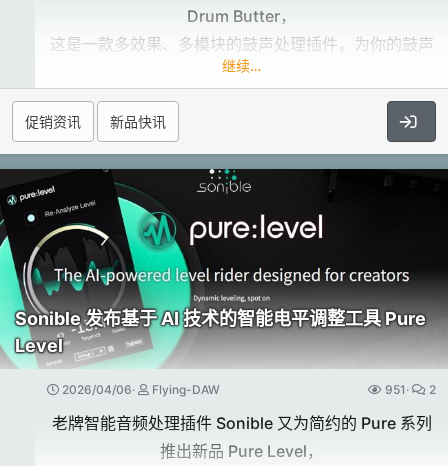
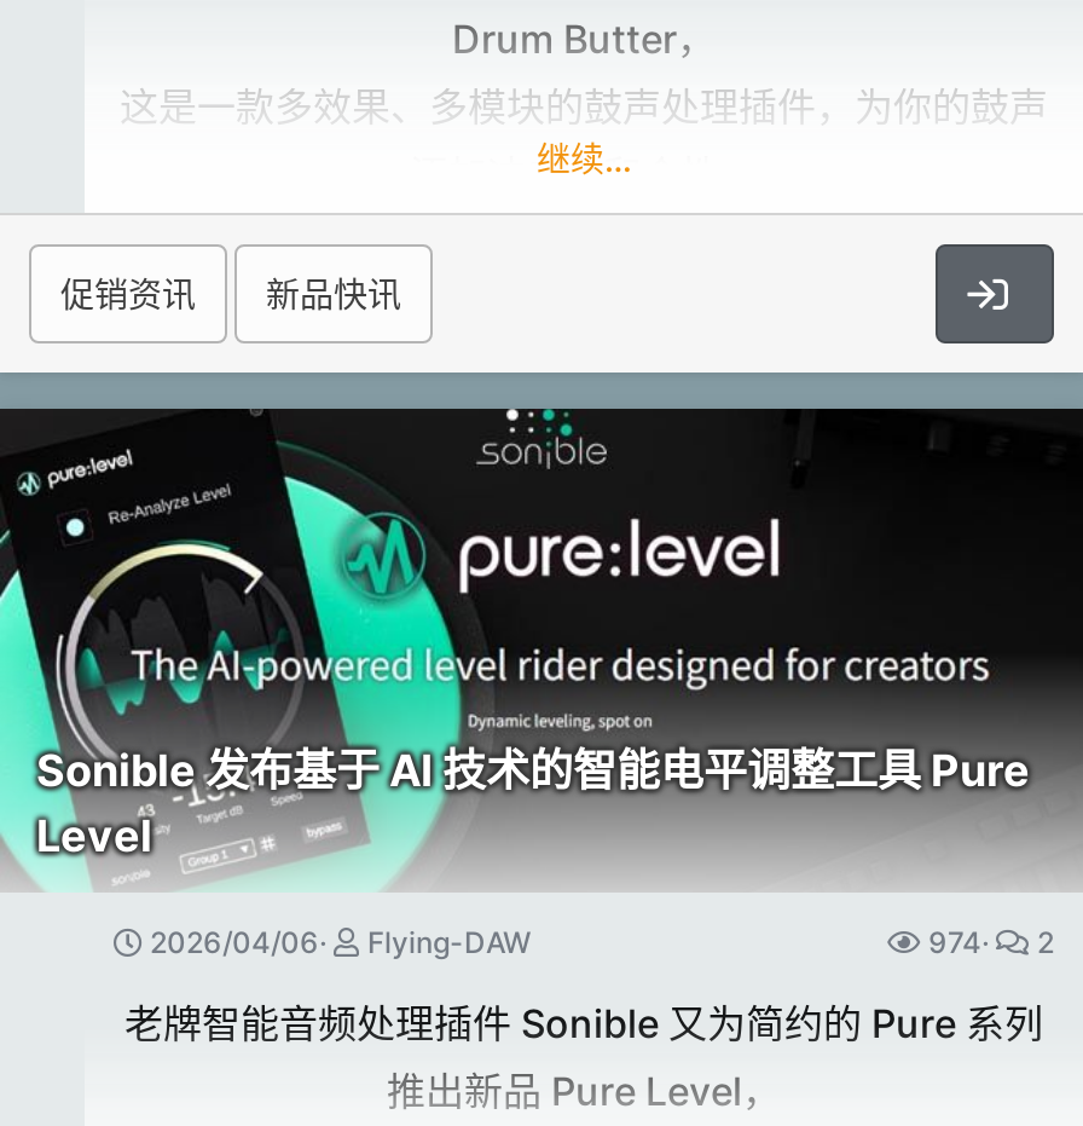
[382,382,436,397] 951 2 -> [921,924,1054,961] 974 2

